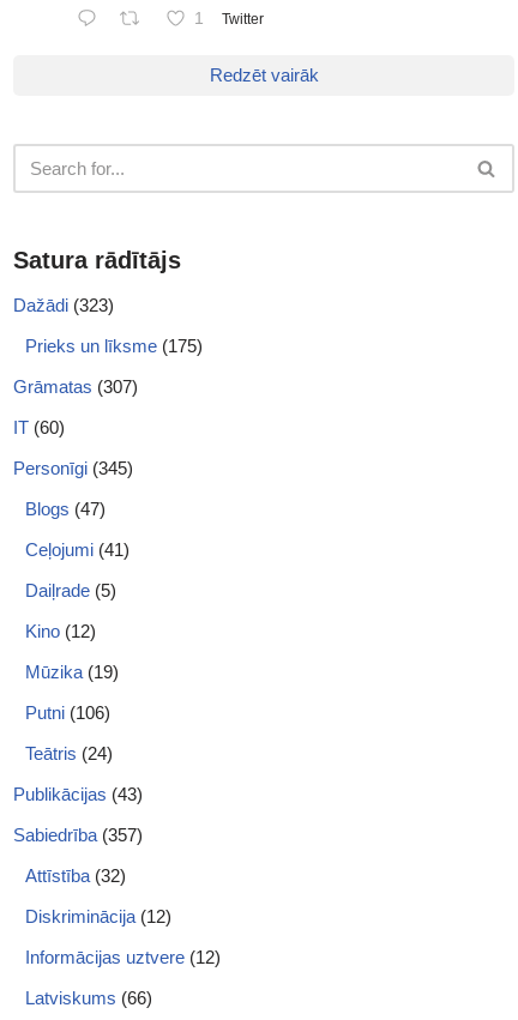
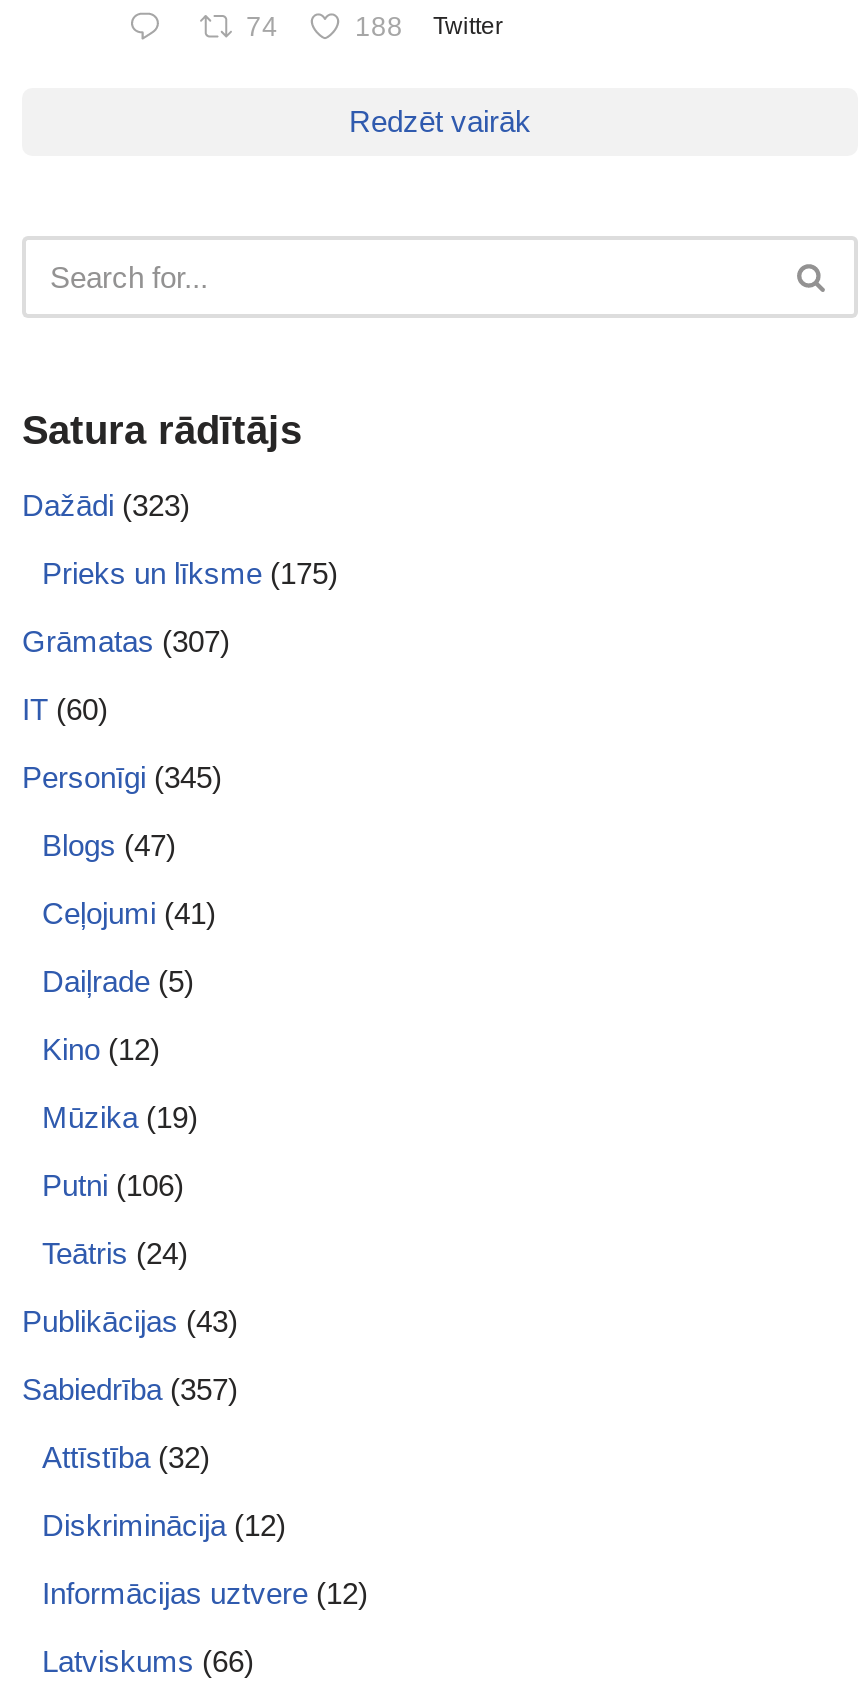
[194,10,203,28] 1 -> [246,13,403,43] 74 | 188

